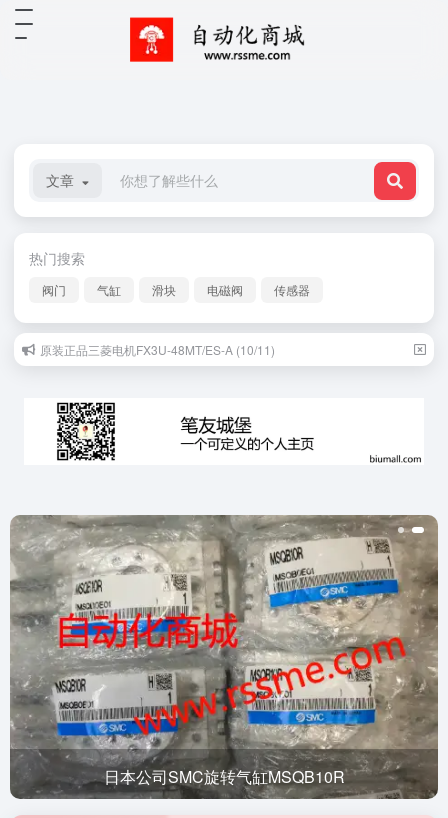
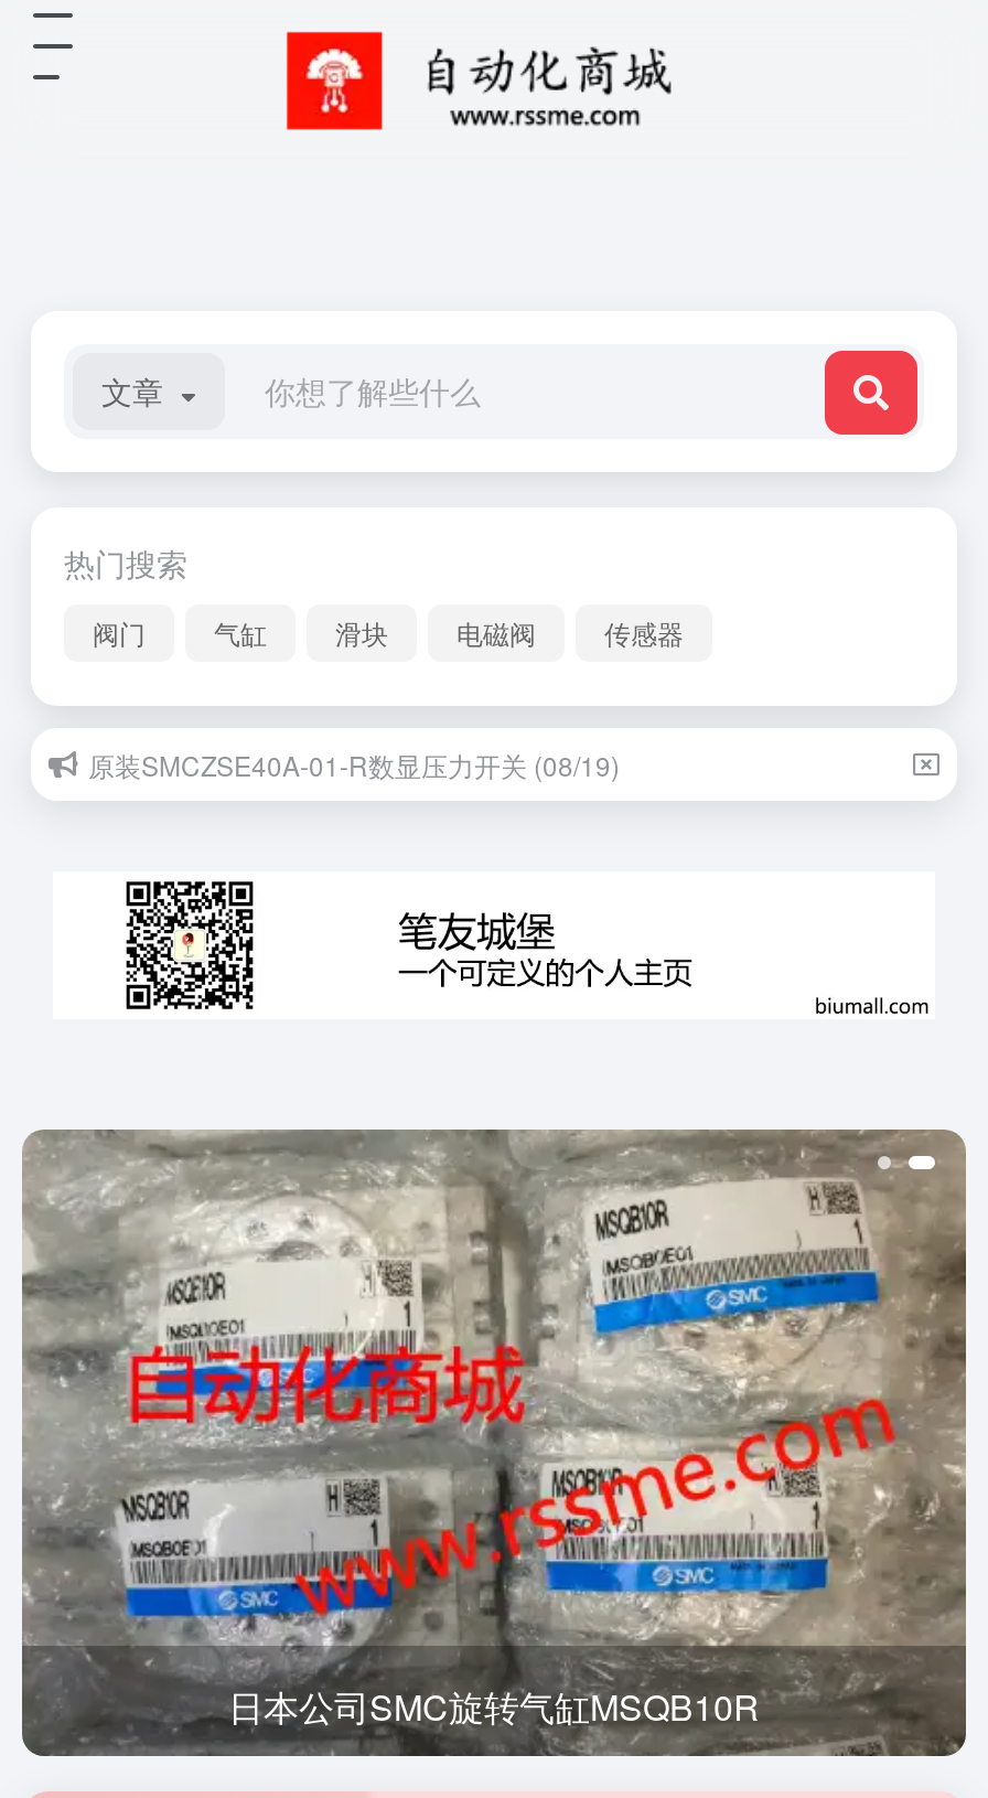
[40,341,275,358] 原装正品三菱电机FX3U-48MT/ES-A (10/11) -> [88,746,620,783] 原装SMCZSE40A-01-R数显压力开关 (08/19)

